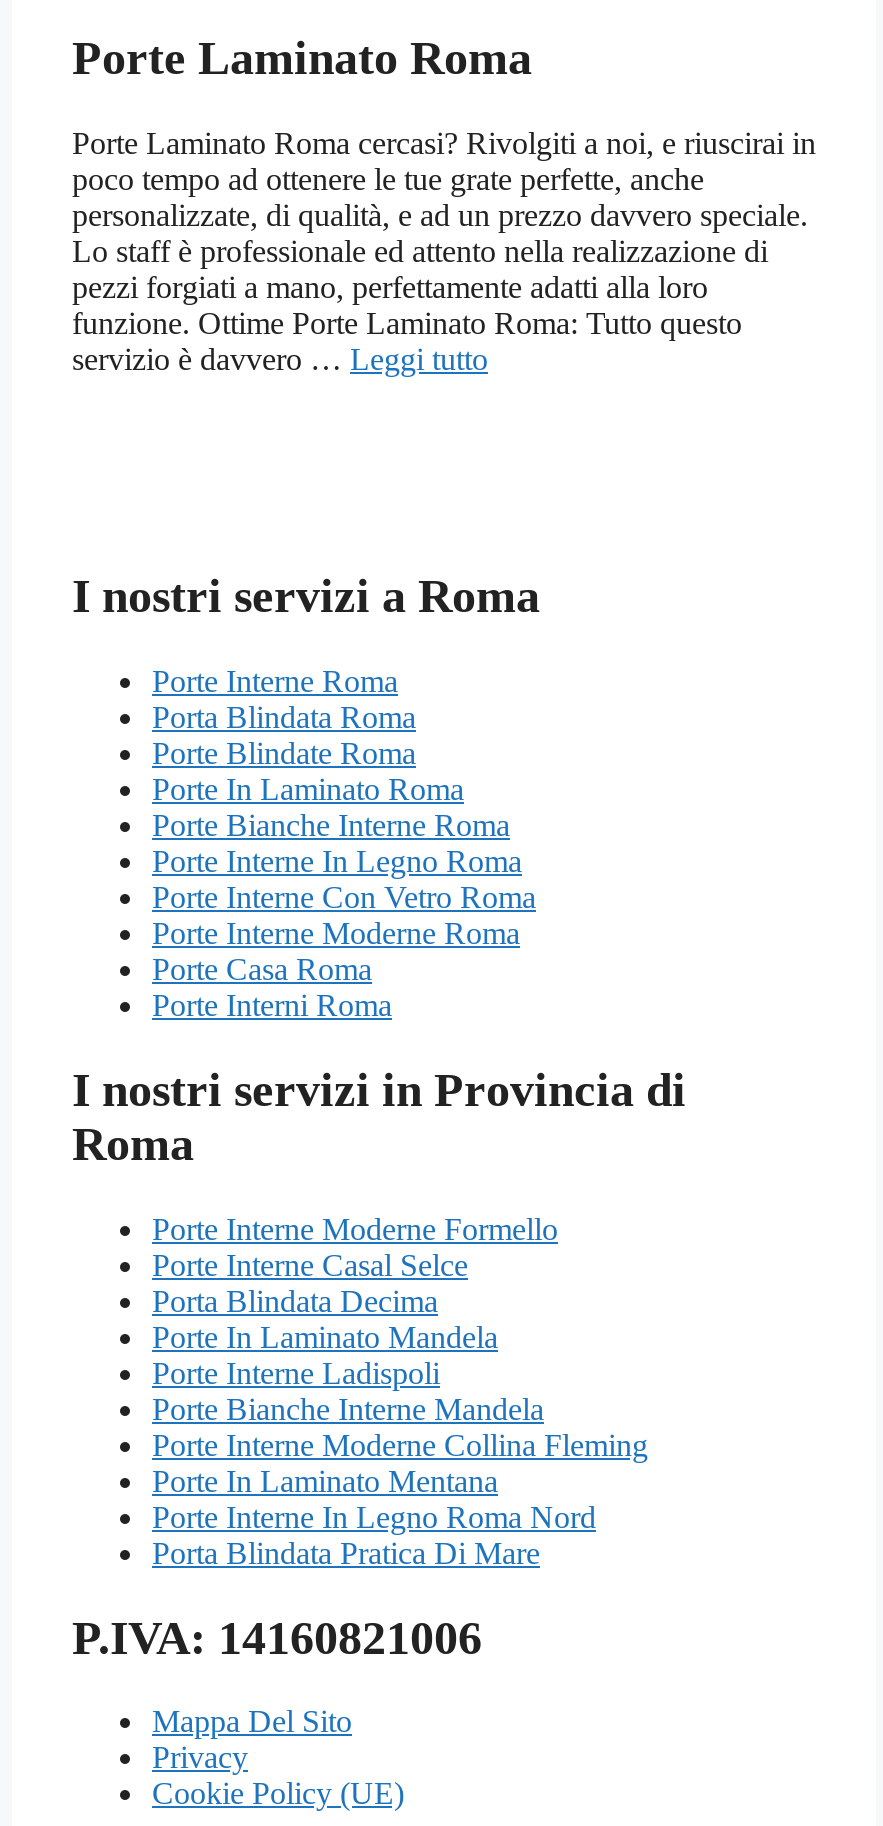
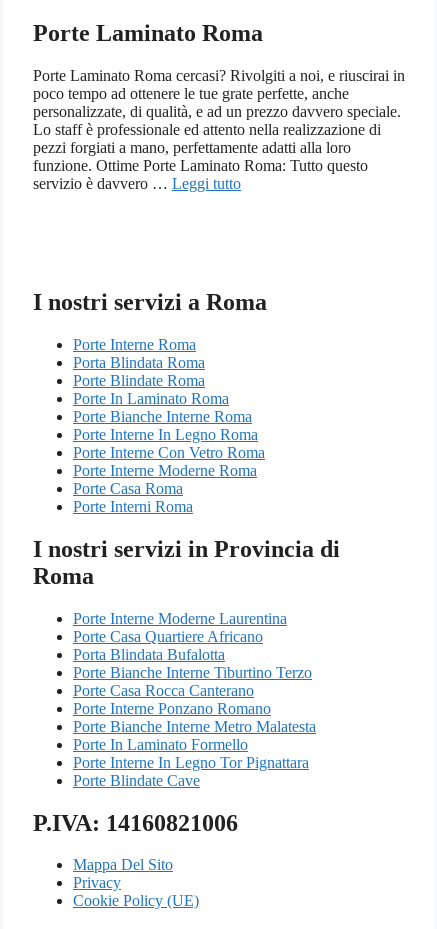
[152,1211,648,1569] Porte Interne Moderne Formello | Porte Interne Casal Selce | Porta Blindata Decima | Porte In Laminato Mandela | Porte Interne Ladispoli | Porte Bianche Interne Mandela | Porte Interne Moderne Collina Fleming | Porte In Laminato Mentana | Porte Interne In Legno Roma Nord | Porta Blindata Pratica Di Mare -> [73,610,316,789] Porte Interne Moderne Laurentina | Porte Casa Quartiere Africano | Porta Blindata Bufalotta | Porte Bianche Interne Tiburtino Terzo | Porte Casa Rocca Canterano | Porte Interne Ponzano Romano | Porte Bianche Interne Metro Malatesta | Porte In Laminato Formello | Porte Interne In Legno Tor Pignattara | Porte Blindate Cave

